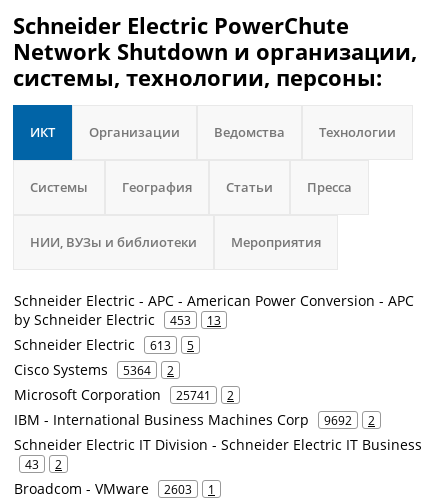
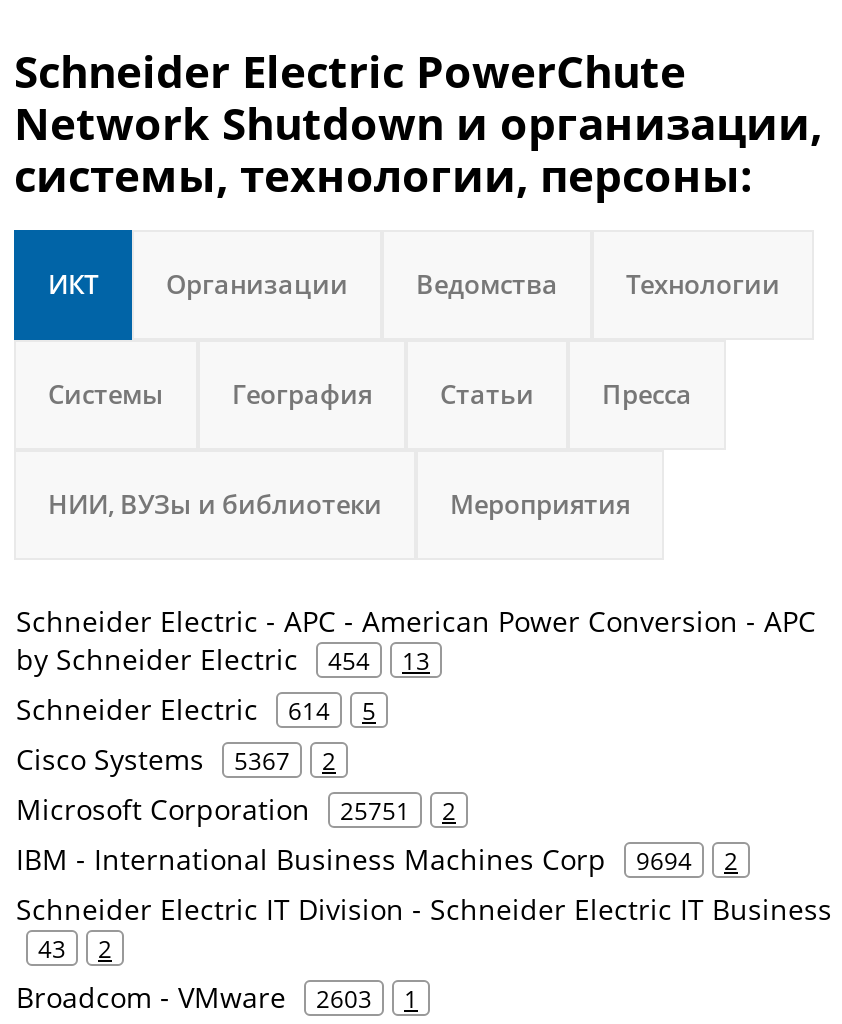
[14,310,221,329] by Schneider Electric 453 13 -> [16,640,430,678] by Schneider Electric 454 13
[14,335,194,354] Schneider Electric 613 5 -> [16,690,376,728] Schneider Electric 614 5
[14,360,174,379] Cisco Systems 5364 2 -> [16,740,336,778] Cisco Systems 5367 2
[14,385,234,404] Microsoft Corporation 25741 2 -> [16,790,456,828] Microsoft Corporation 25751 2
[14,410,375,429] IBM - International Business Machines Corp 9692 2 -> [16,840,738,878] IBM - International Business Machines Corp 9694 2

